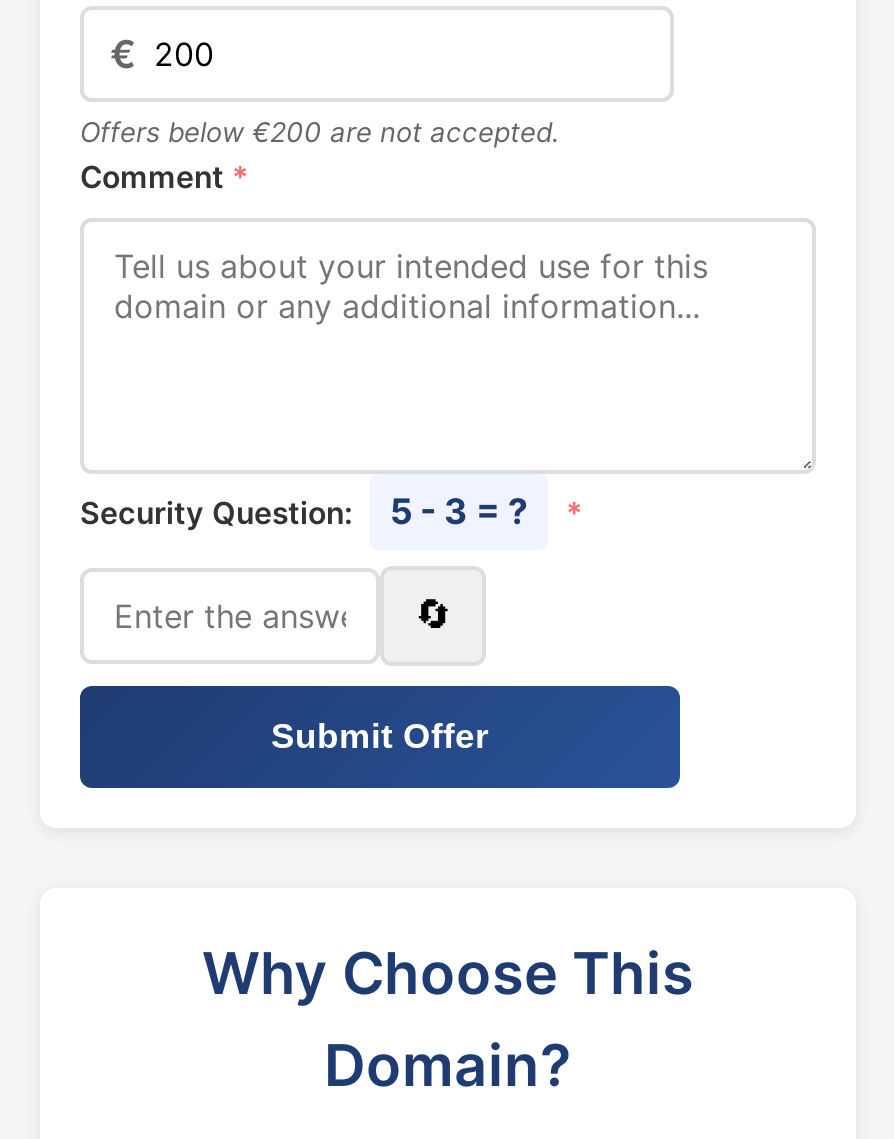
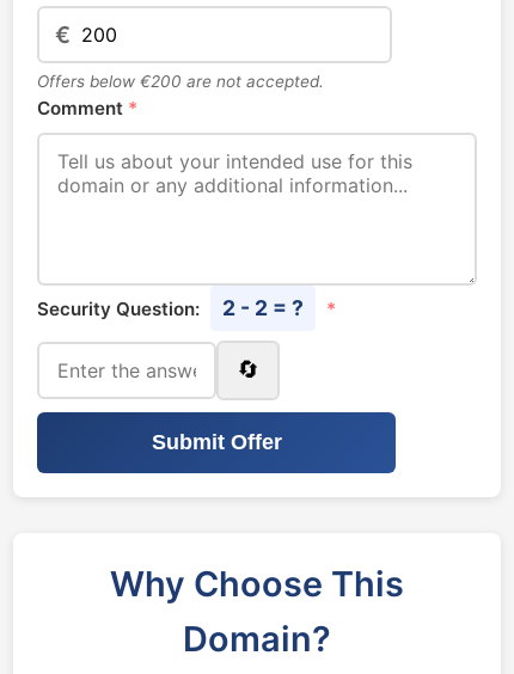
[390,490,528,532] 5 - 3 = ? -> [222,295,304,320] 2 - 2 = ?

